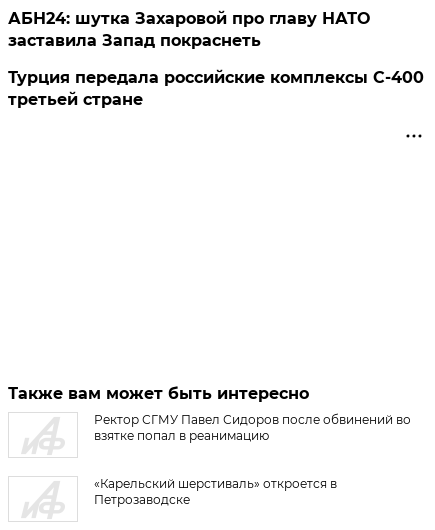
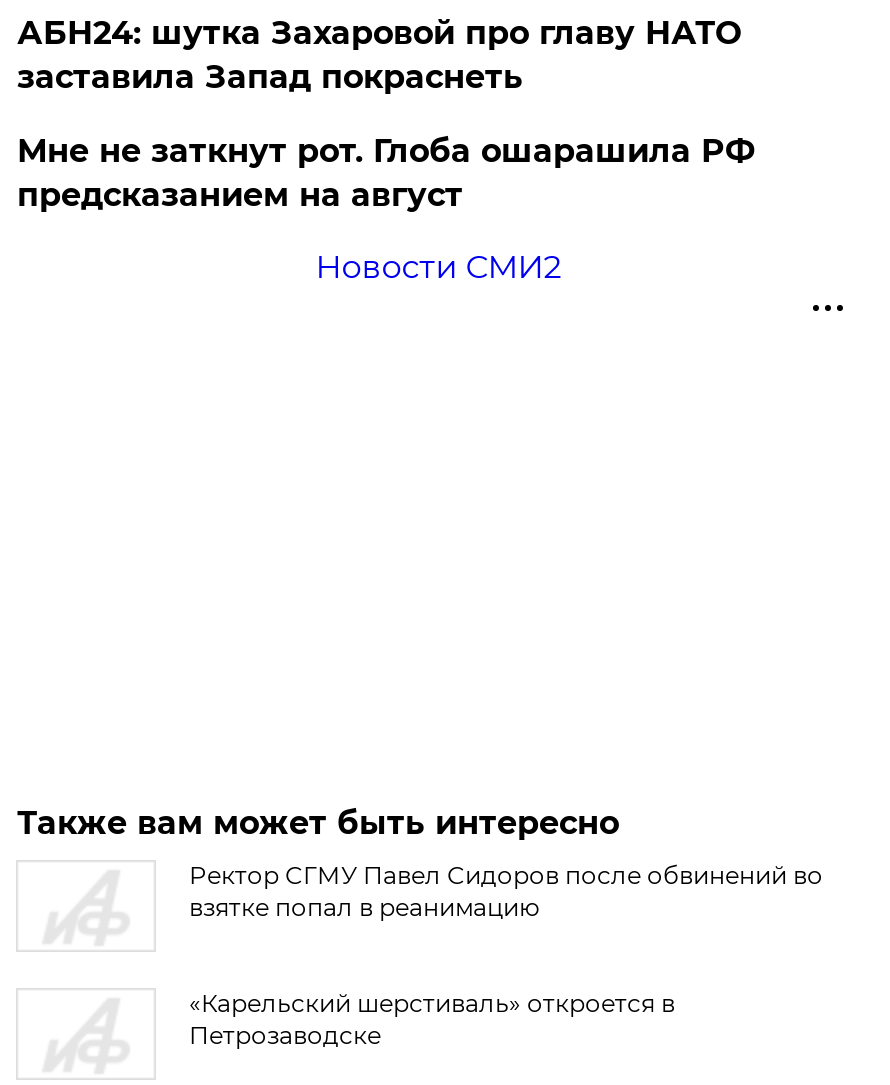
[8,68,424,109] Турция передала российские комплексы С-400 | третьей стране -> [17,132,755,286] Мне не заткнут рот. Глоба ошарашила РФ | предсказанием на август | Новости СМИ2

